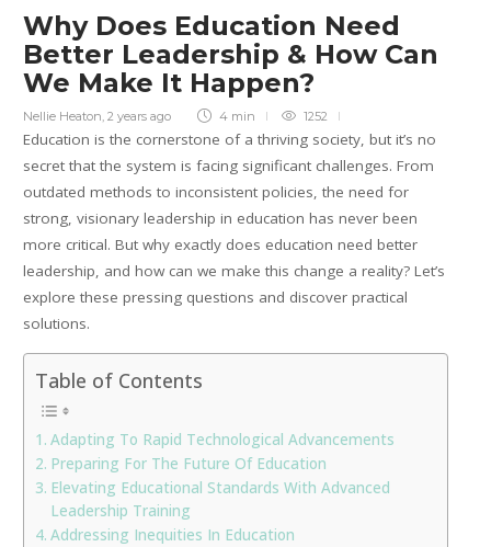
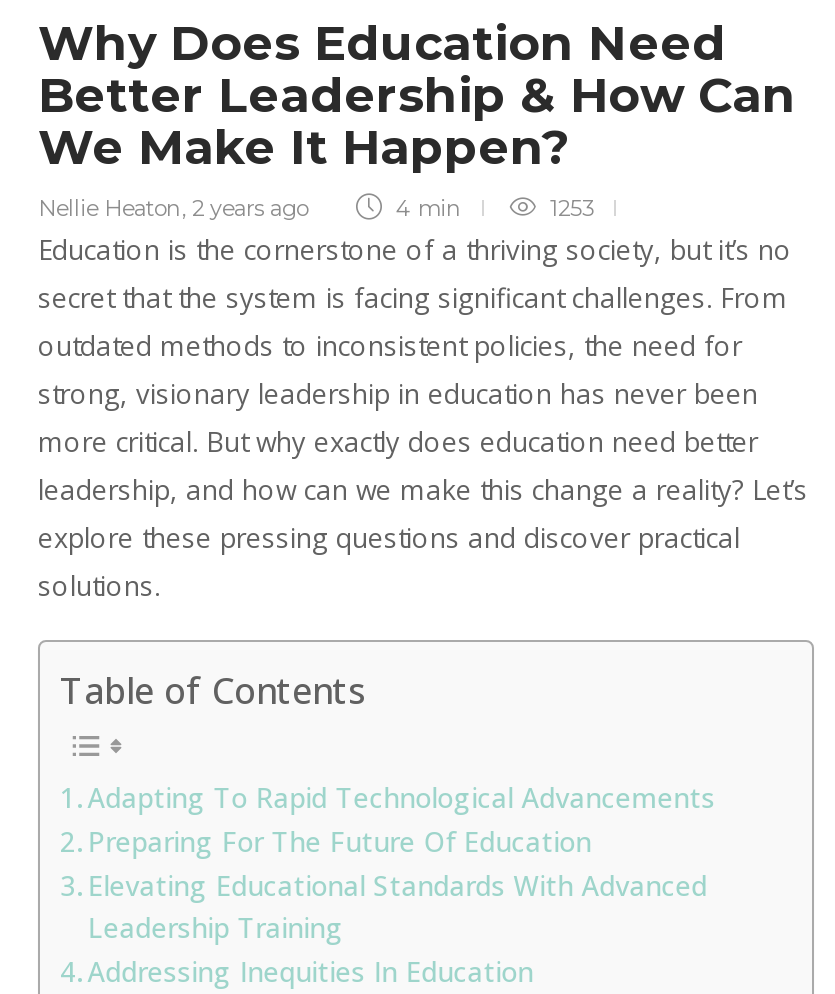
[300,108,328,124] 1252 -> [544,193,594,221] 1253

